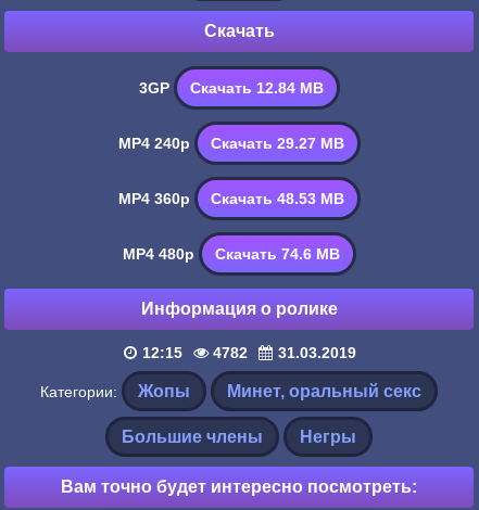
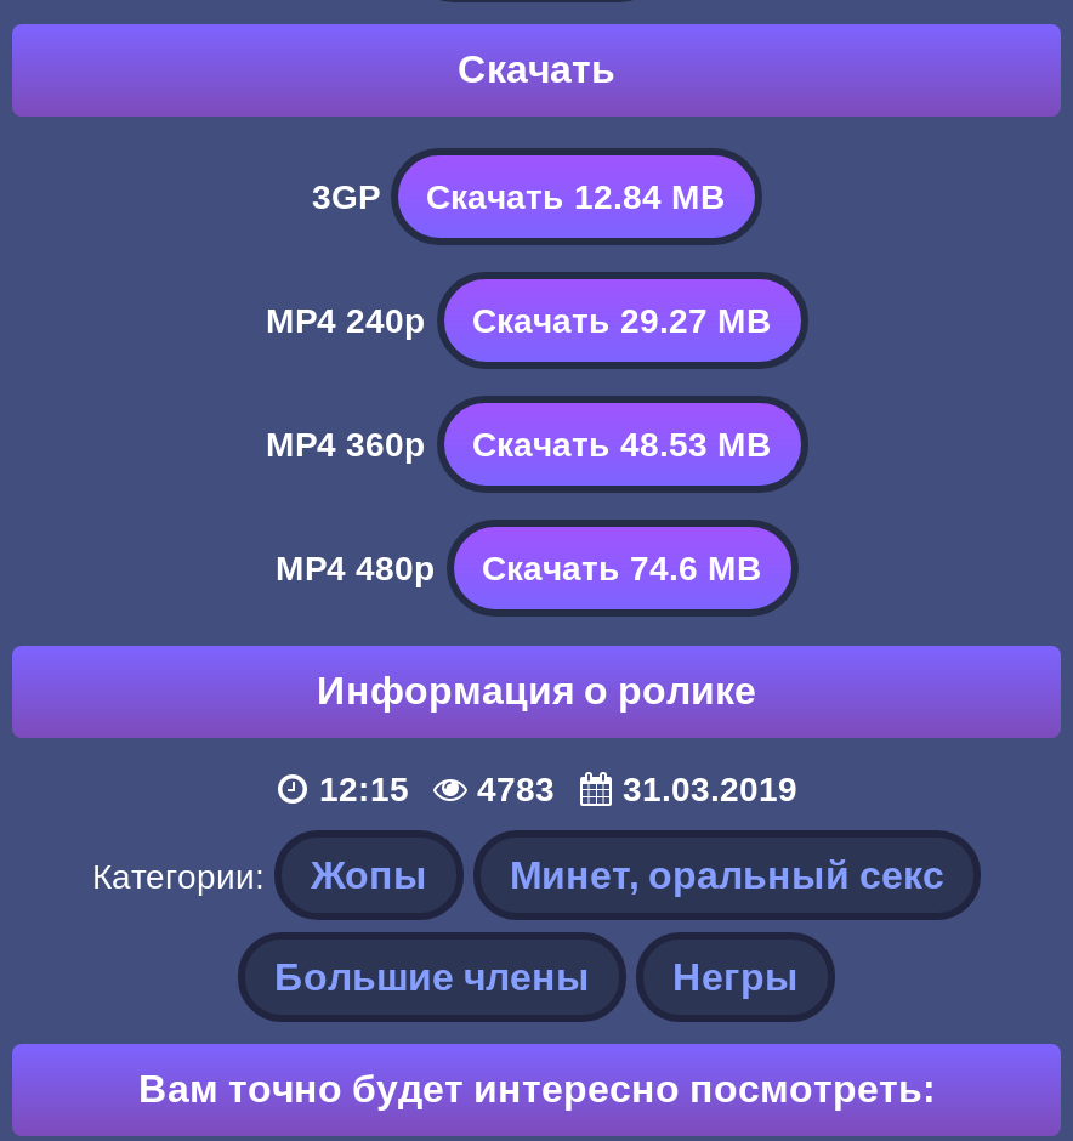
[142,344,356,361] 12:15 4782 31.03.2019 -> [319,769,797,807] 12:15 4783 31.03.2019

